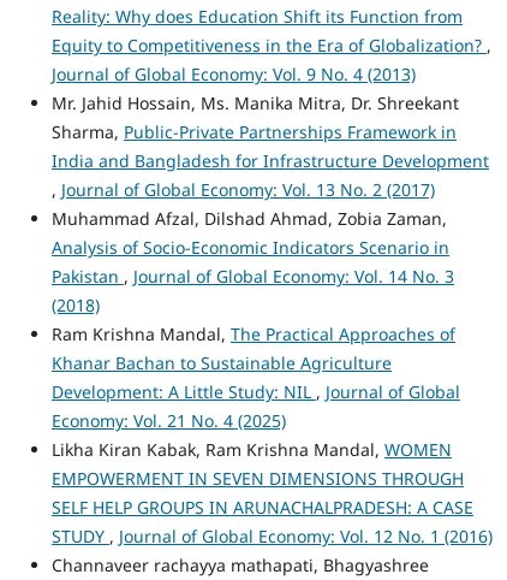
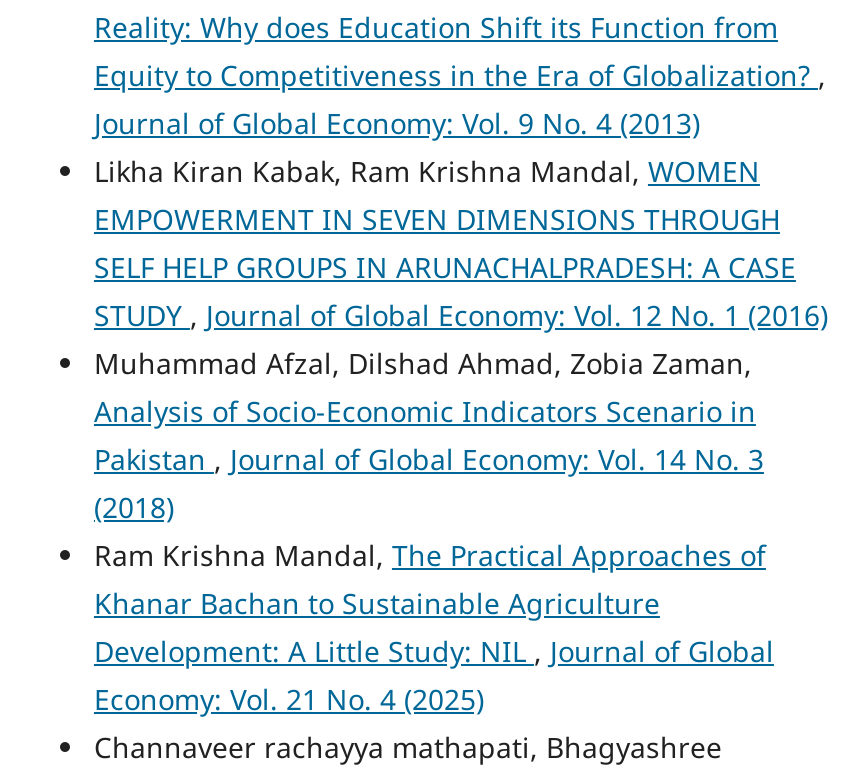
[52,91,489,201] Mr. Jahid Hossain, Ms. Manika Mitra, Dr. Shreekant | Sharma, Public-Private Partnerships Framework in | India and Bangladesh for Infrastructure Development | , Journal of Global Economy: Vol. 13 No. 2 (2017) -> none
moved [52,438,493,547] -> [94,151,828,333]: Likha Kiran Kabak, Ram Krishna Mandal, WOMEN | EMPOWERMENT IN SEVEN DIMENSIONS THROUGH | SELF HELP GROUPS IN ARUNACHALPRADESH: A CASE | STUDY, Journal of Global Economy: Vol. 12 No. 1 (2016)

